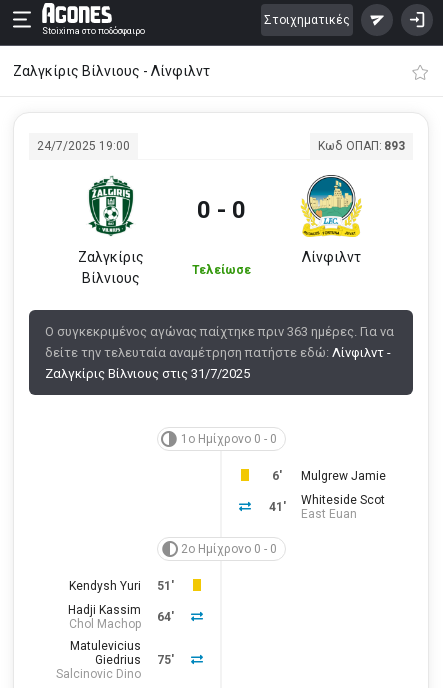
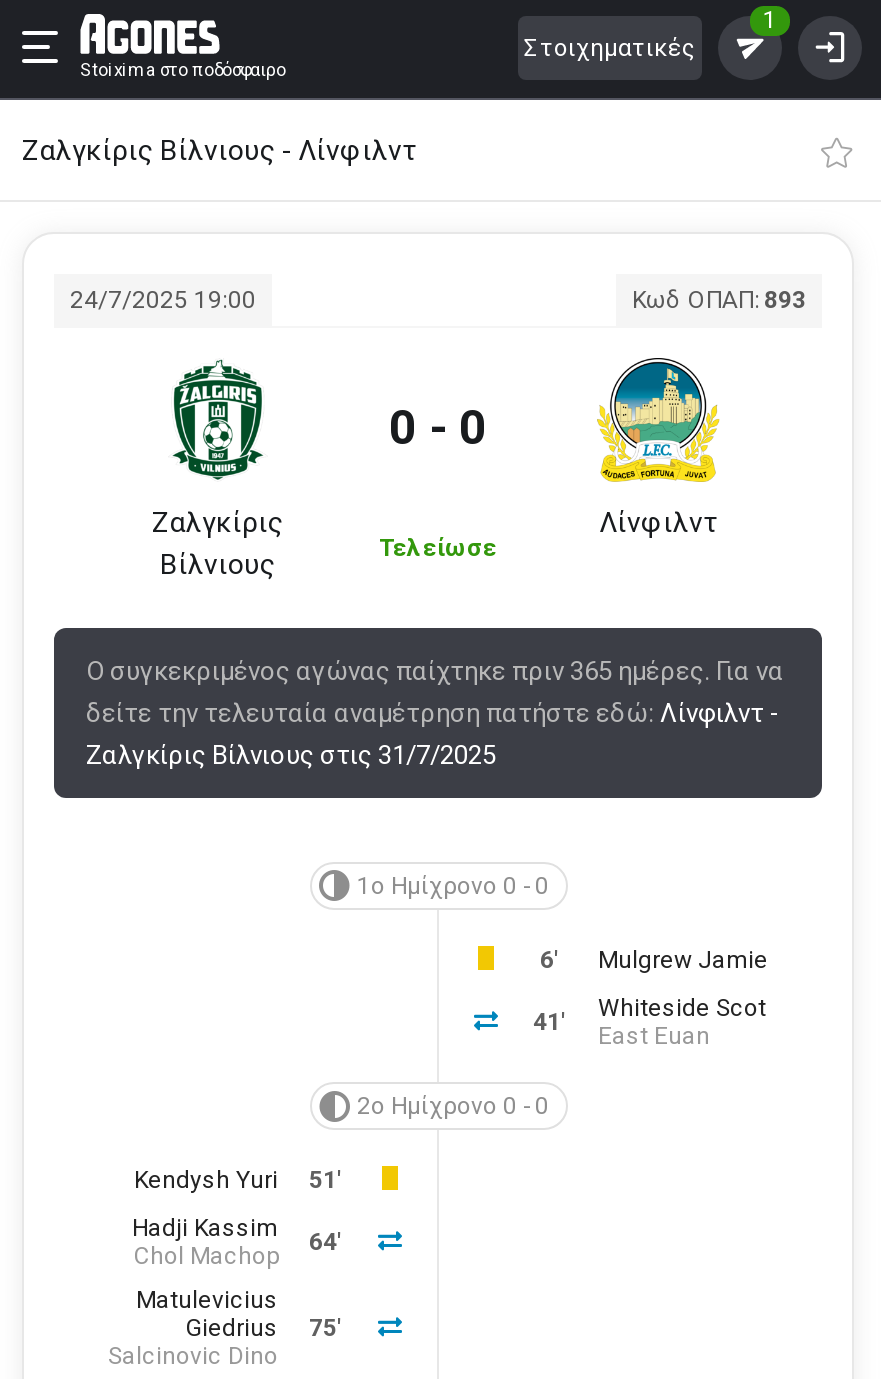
none -> [763,5,777,33] 1
[45,324,394,339] Ο συγκεκριμένος αγώνας παίχτηκε πριν 363 ημέρες. Για να -> [86,656,784,686] Ο συγκεκριμένος αγώνας παίχτηκε πριν 365 ημέρες. Για να

